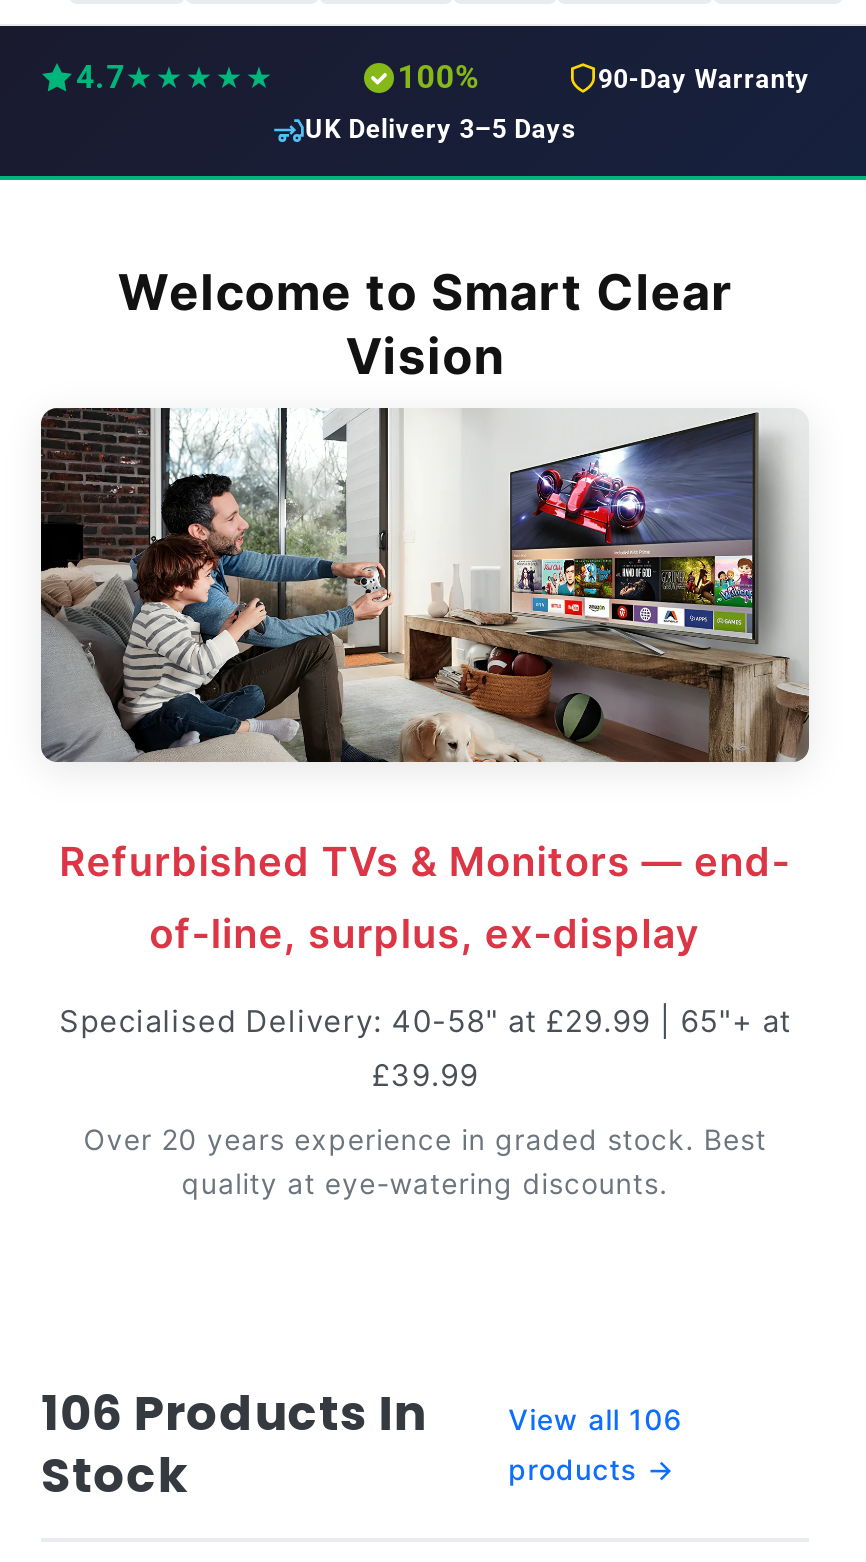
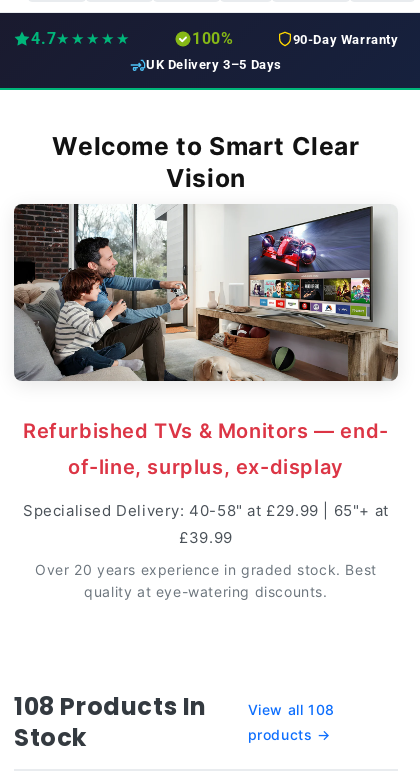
[41,1379,427,1445] 106 Products In -> [14,690,207,723] 108 Products In
[508,1401,683,1435] View all 106 -> [248,701,335,718] View all 108

